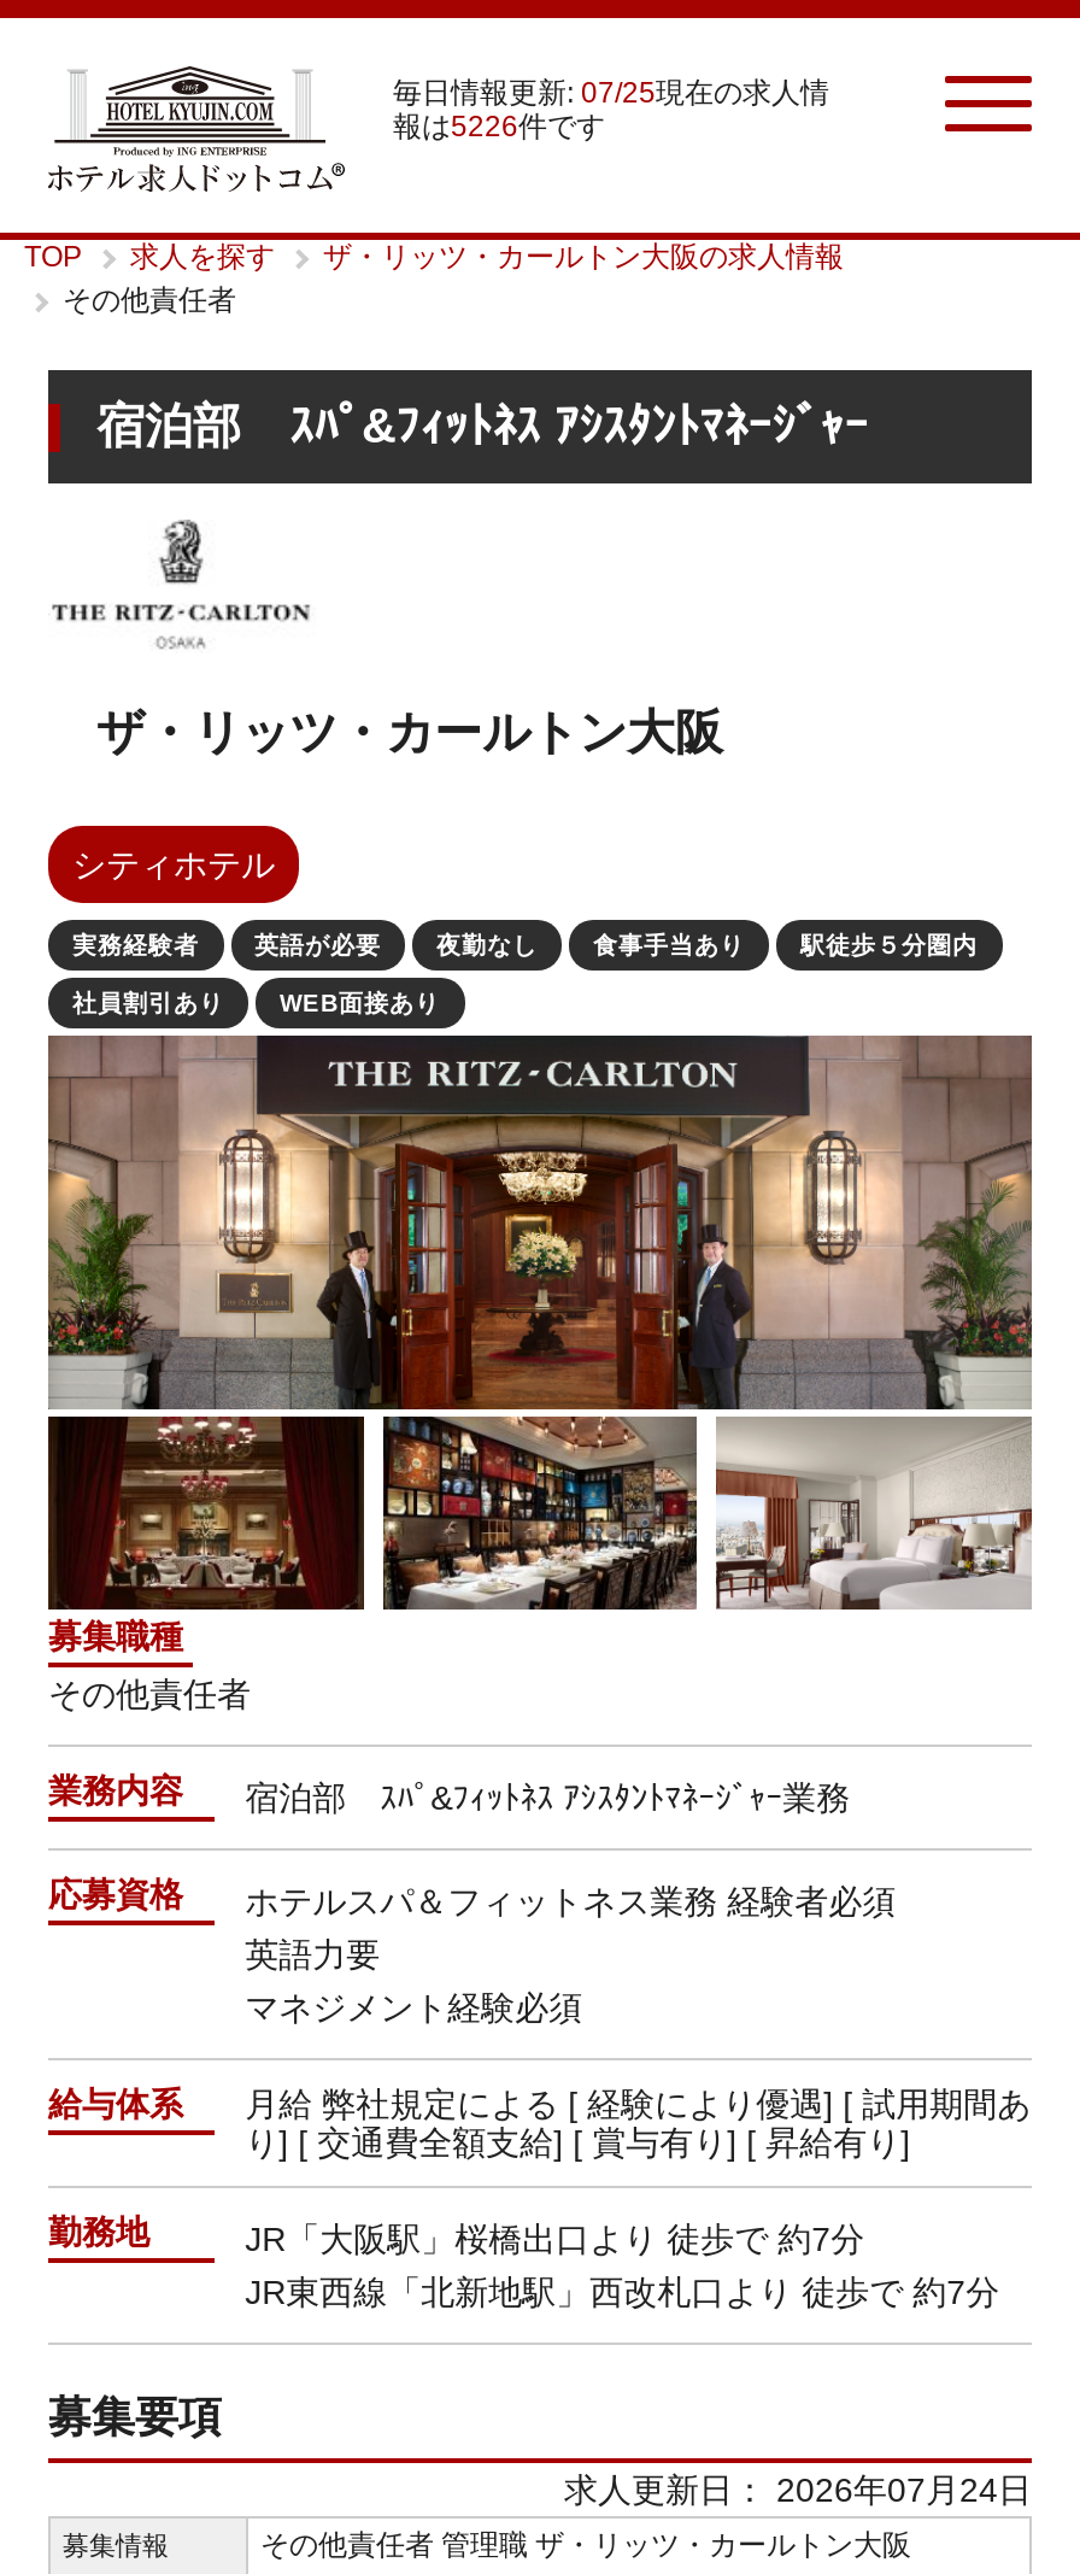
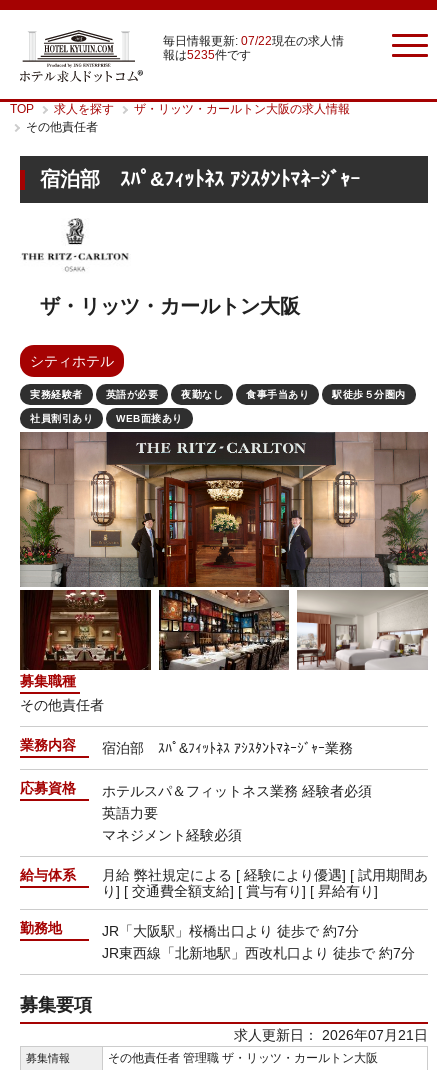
[393,76,829,110] 毎日情報更新: 07/25現在の求人情 -> [163,34,344,48] 毎日情報更新: 07/22現在の求人情
[393,110,605,143] 報は5226件です -> [163,48,251,62] 報は5235件です
[564,2470,1032,2509] 求人更新日： 2026年07月24日 -> [234,1027,428,1043] 求人更新日： 2026年07月21日

